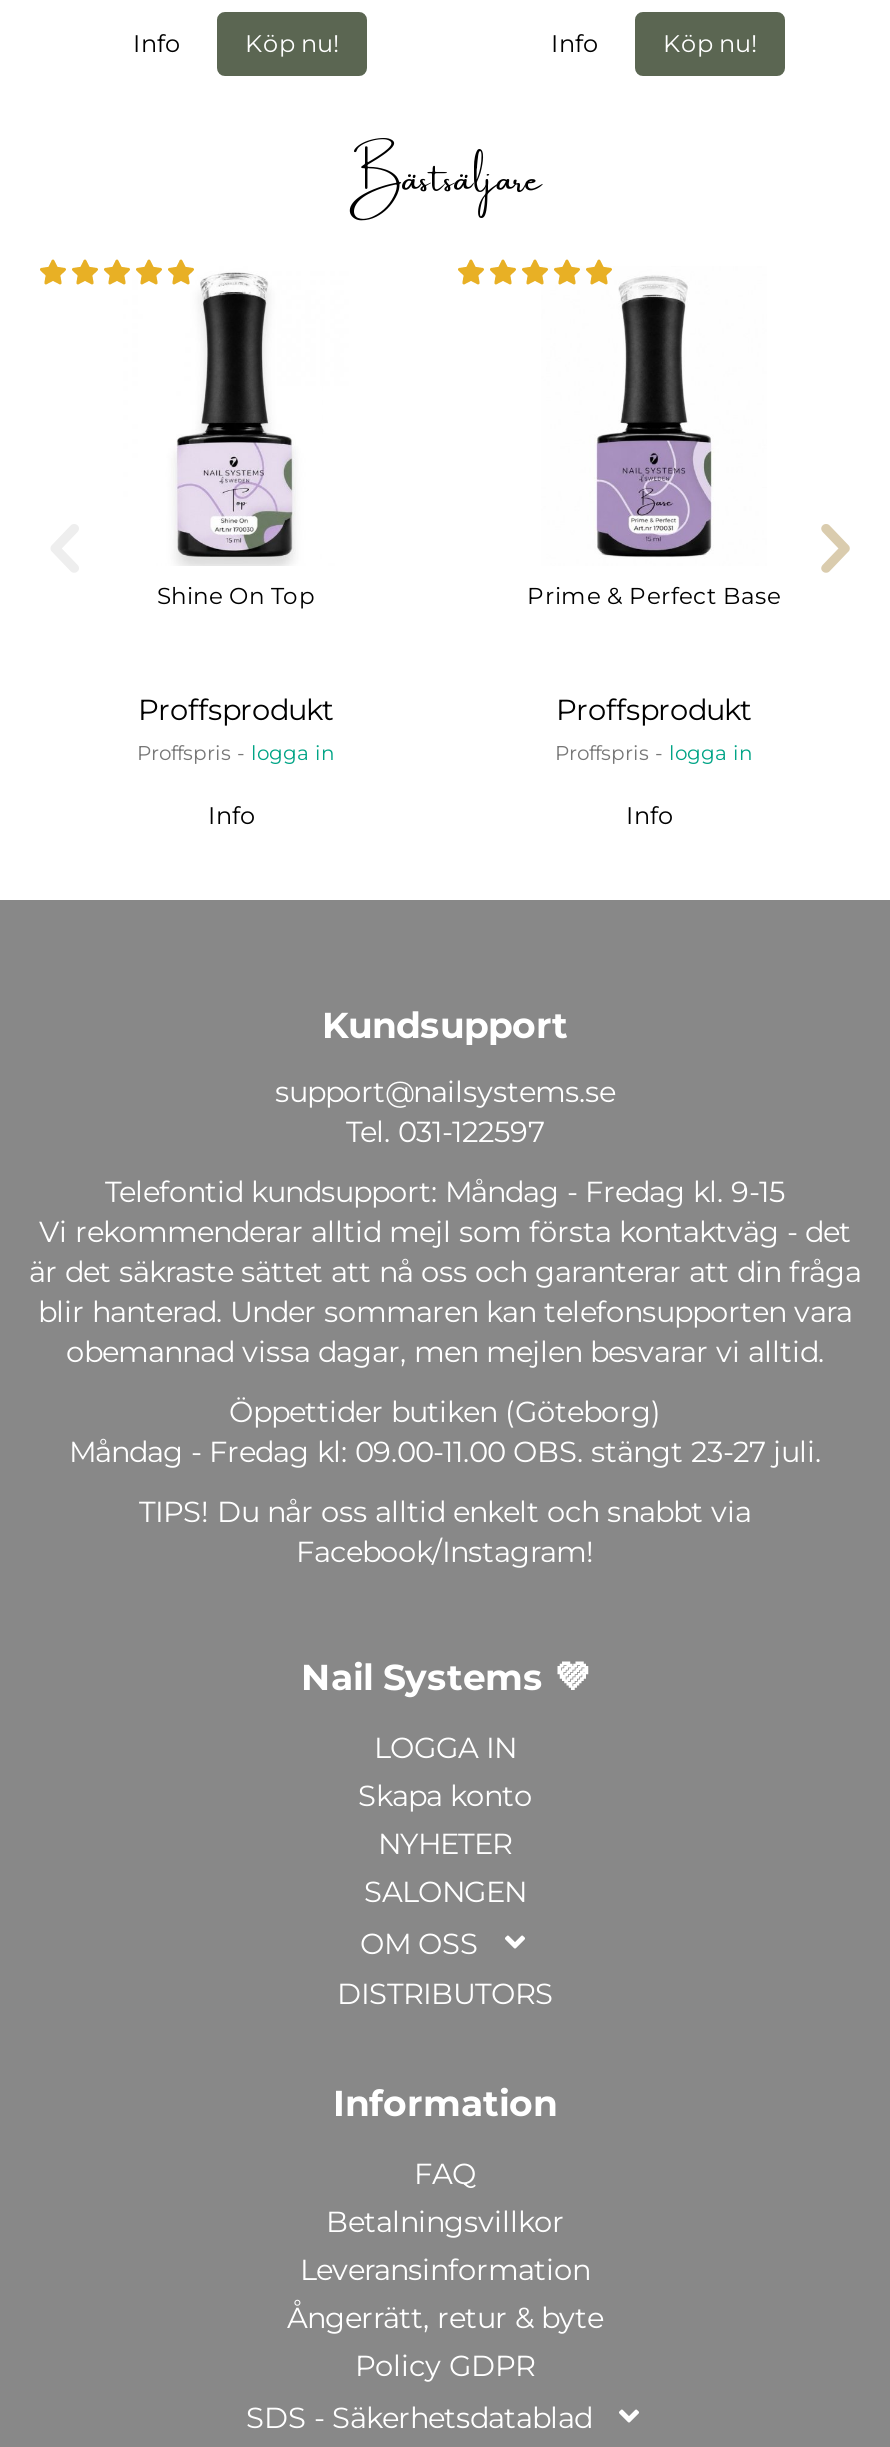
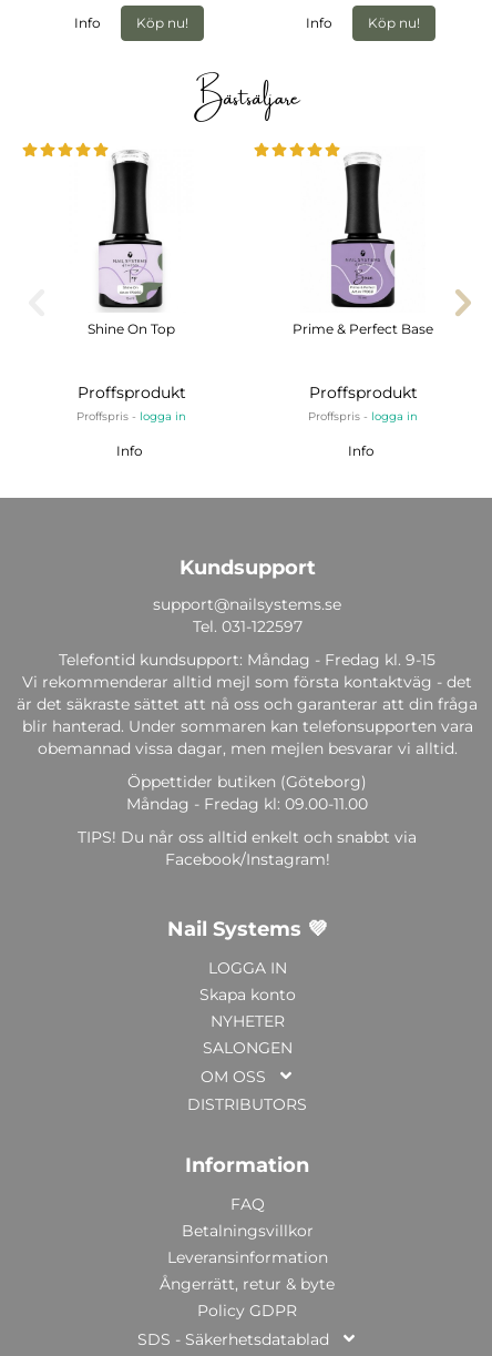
[69,1434,821,1470] Måndag - Fredag kl: 09.00-11.00 OBS. stängt 23-27 juli. -> [126,794,368,814] Måndag - Fredag kl: 09.00-11.00

